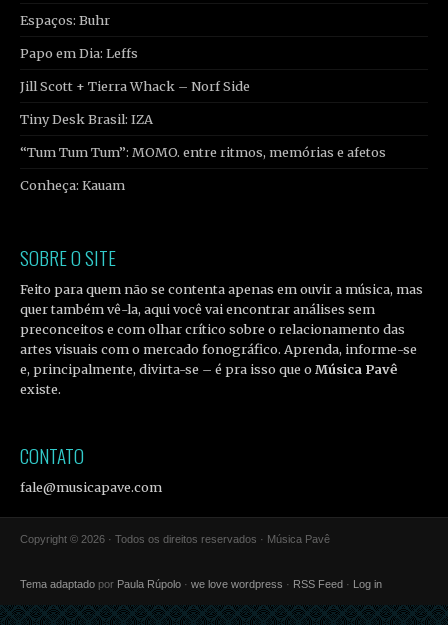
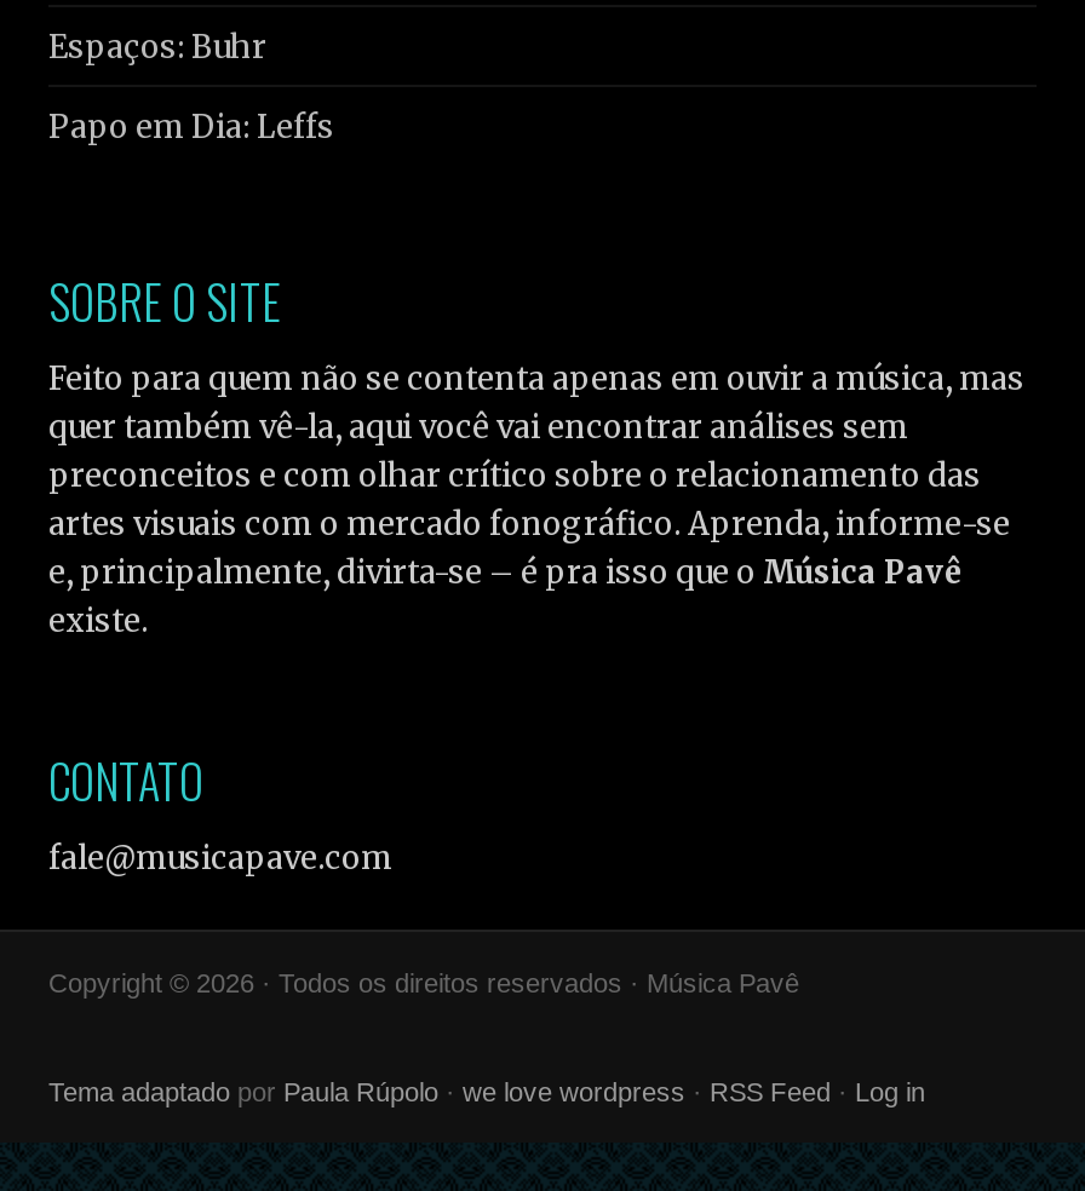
[20,78,389,193] Jill Scott + Tierra Whack – Norf Side | Tiny Desk Brasil: IZA | “Tum Tum Tum”: MOMO. entre ritmos, memórias e afetos | Conheça: Kauam -> none

